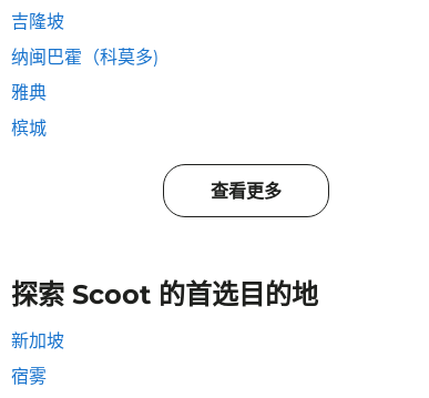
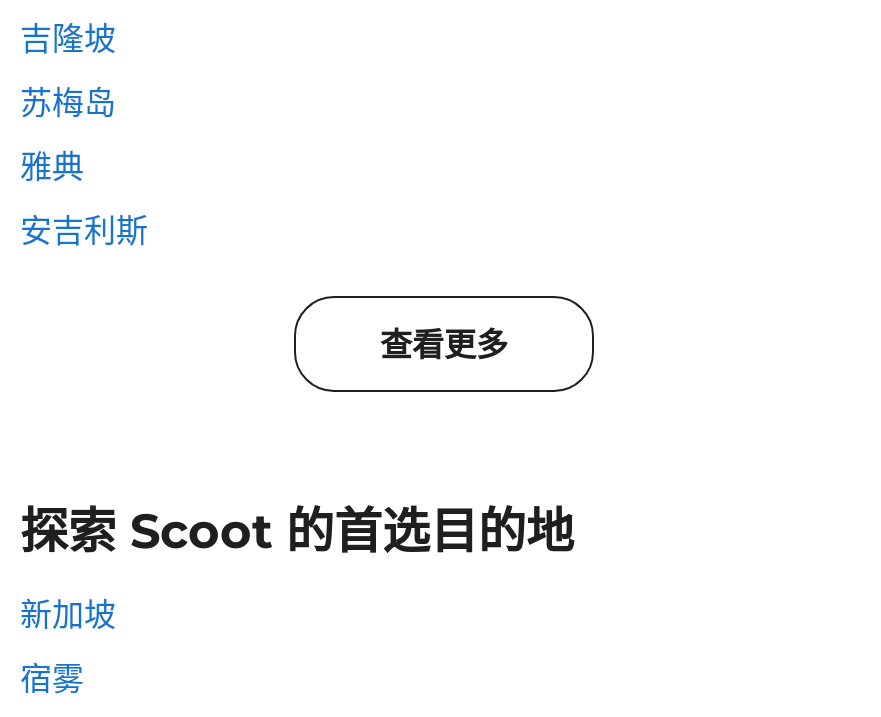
[11,47,159,68] 纳闽巴霍（科莫多) -> [20,84,116,122] 苏梅岛
[11,118,47,139] 槟城 -> [20,212,148,250] 安吉利斯

